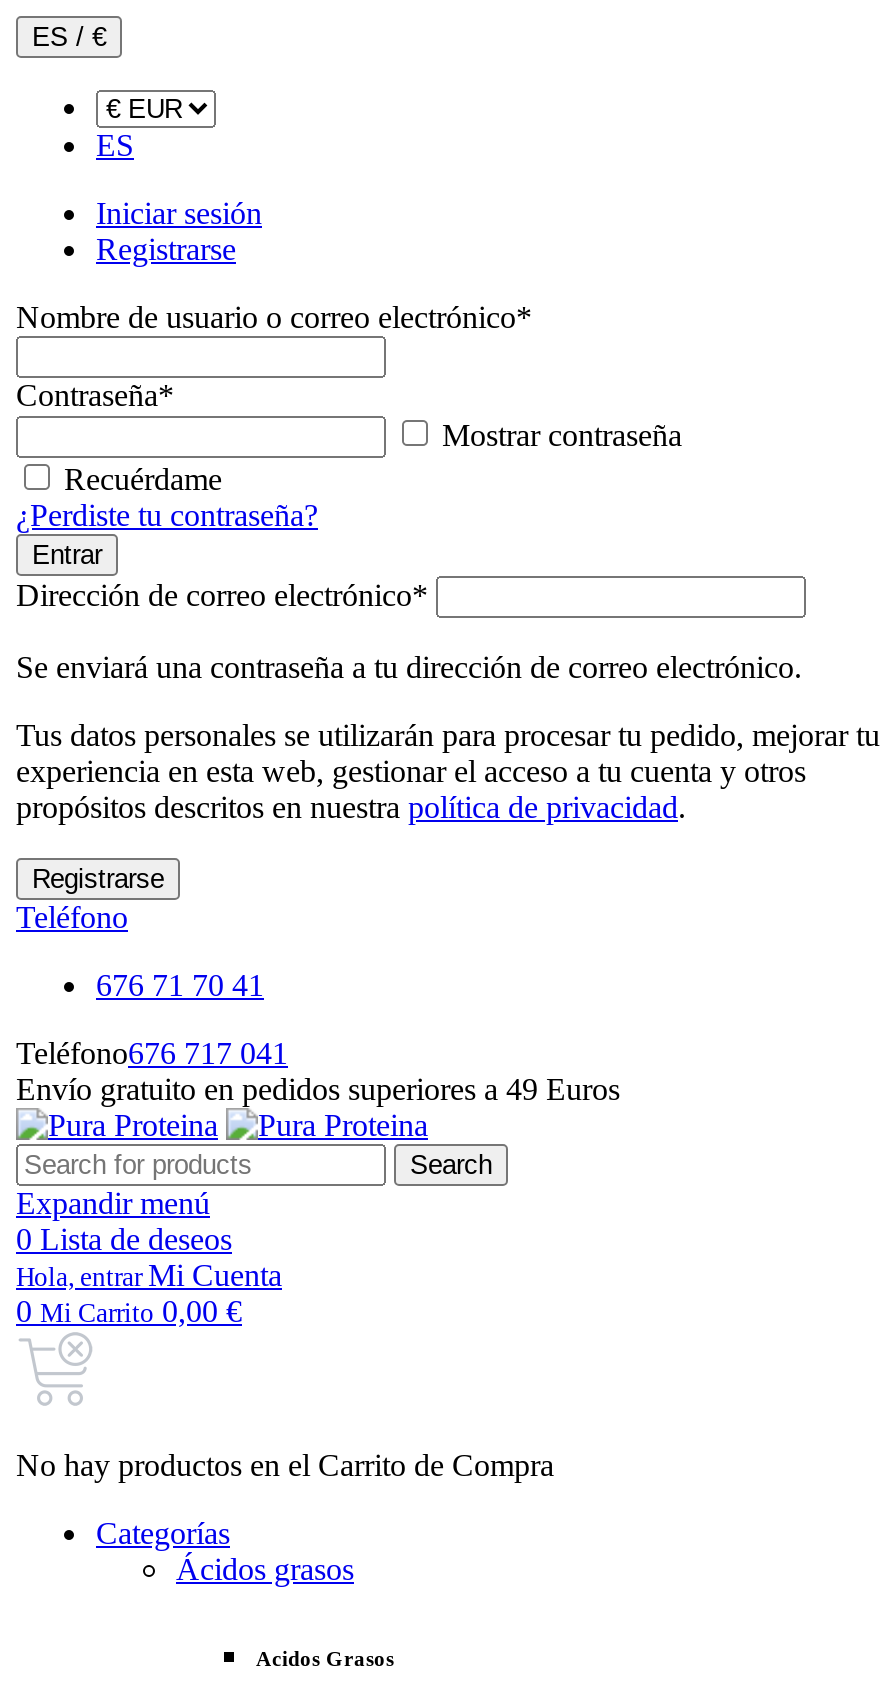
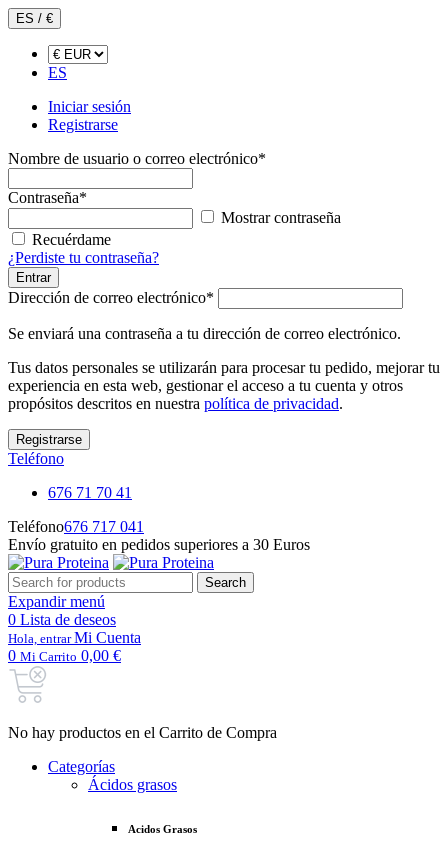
[16,1072,620,1106] Envío gratuito en pedidos superiores a 49 Euros -> [8,536,310,553] Envío gratuito en pedidos superiores a 30 Euros

